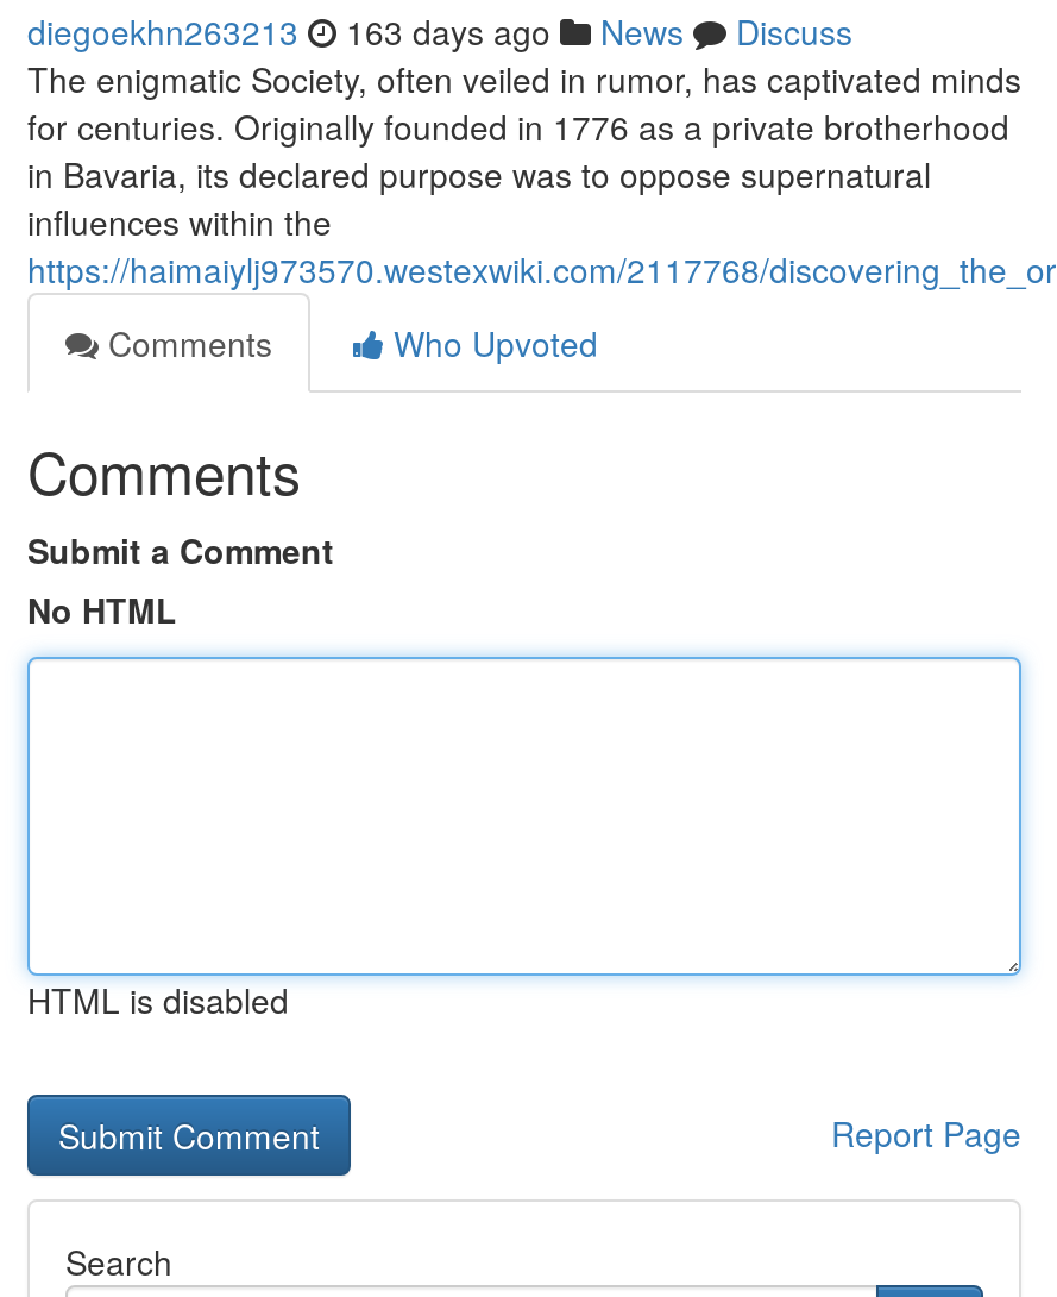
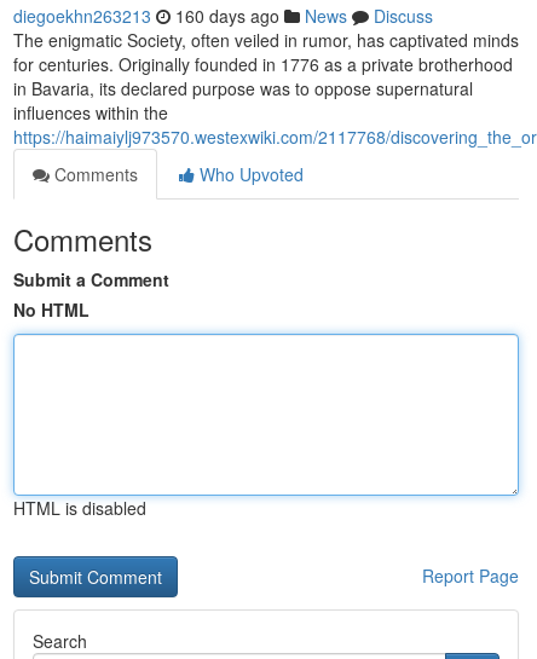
[27,7,852,55] diegoekhn263213 163 days ago News Discuss -> [13,4,433,28] diegoekhn263213 160 days ago News Discuss

